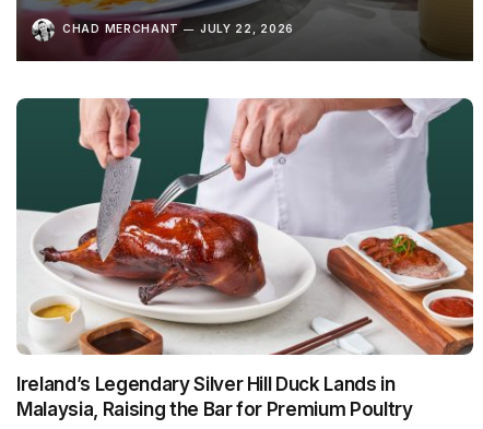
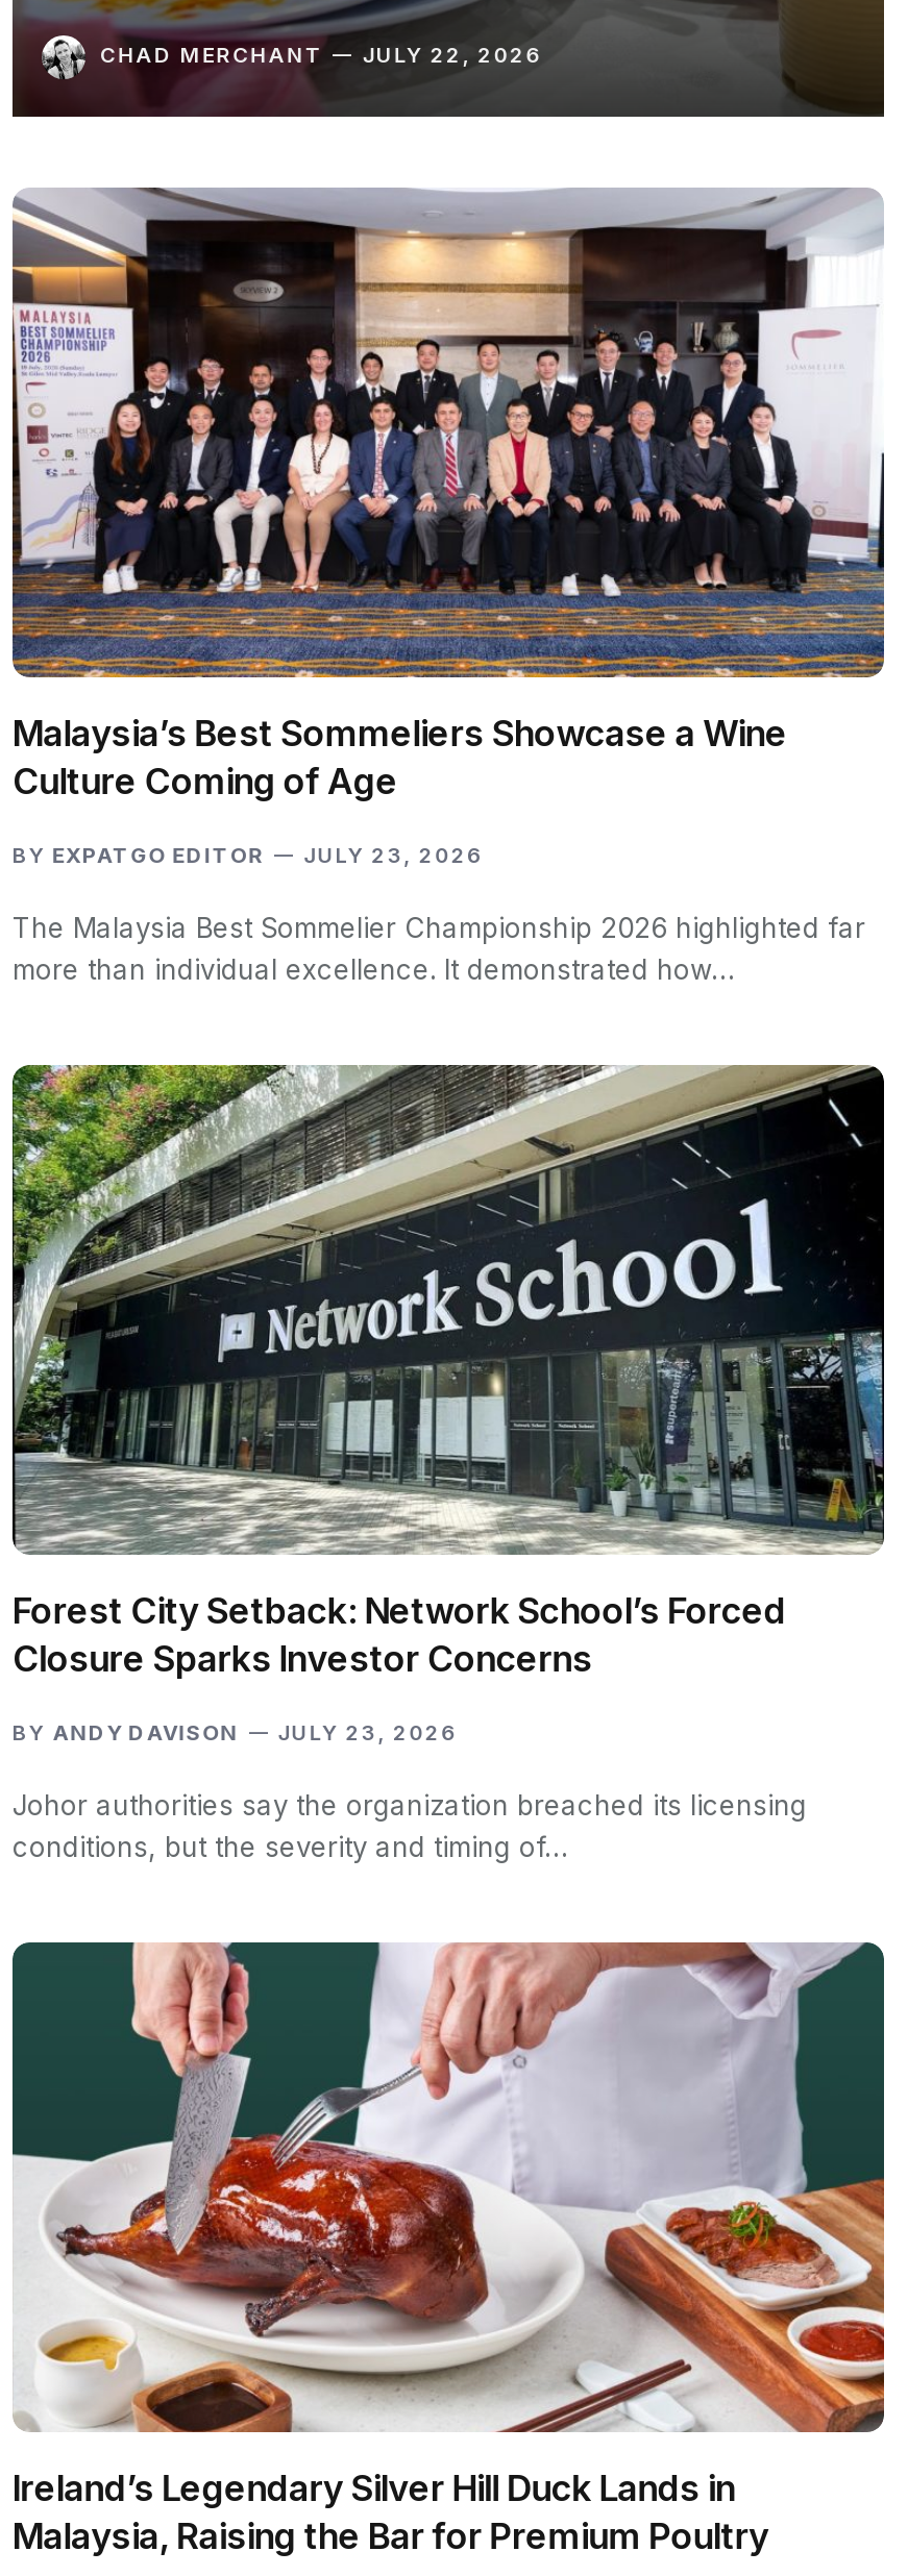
none -> [13,185,886,985] [image] | Malaysia’s Best Sommeliers Showcase a Wine | Culture Coming of Age | BY EXPATGO EDITOR | JULY 23, 2026 | The Malaysia Best Sommelier Championship 2026 highlighted far | more than individual excellence. It demonstrated how…
none -> [13,1063,884,1863] [image] | Forest City Setback: Network School’s Forced | Closure Sparks Investor Concerns | BY ANDY DAVISON | JULY 23, 2026 | Johor authorities say the organization breached its licensing | conditions, but the severity and timing of…

